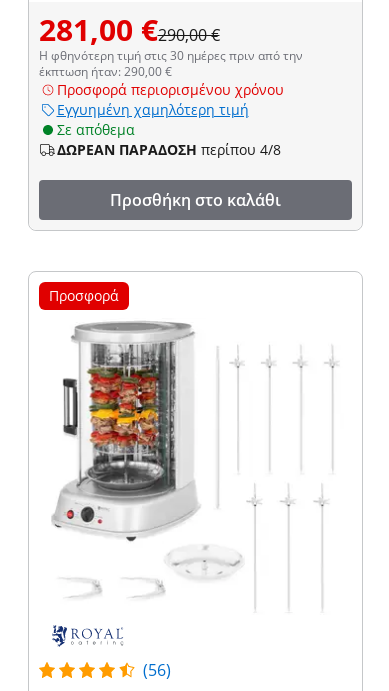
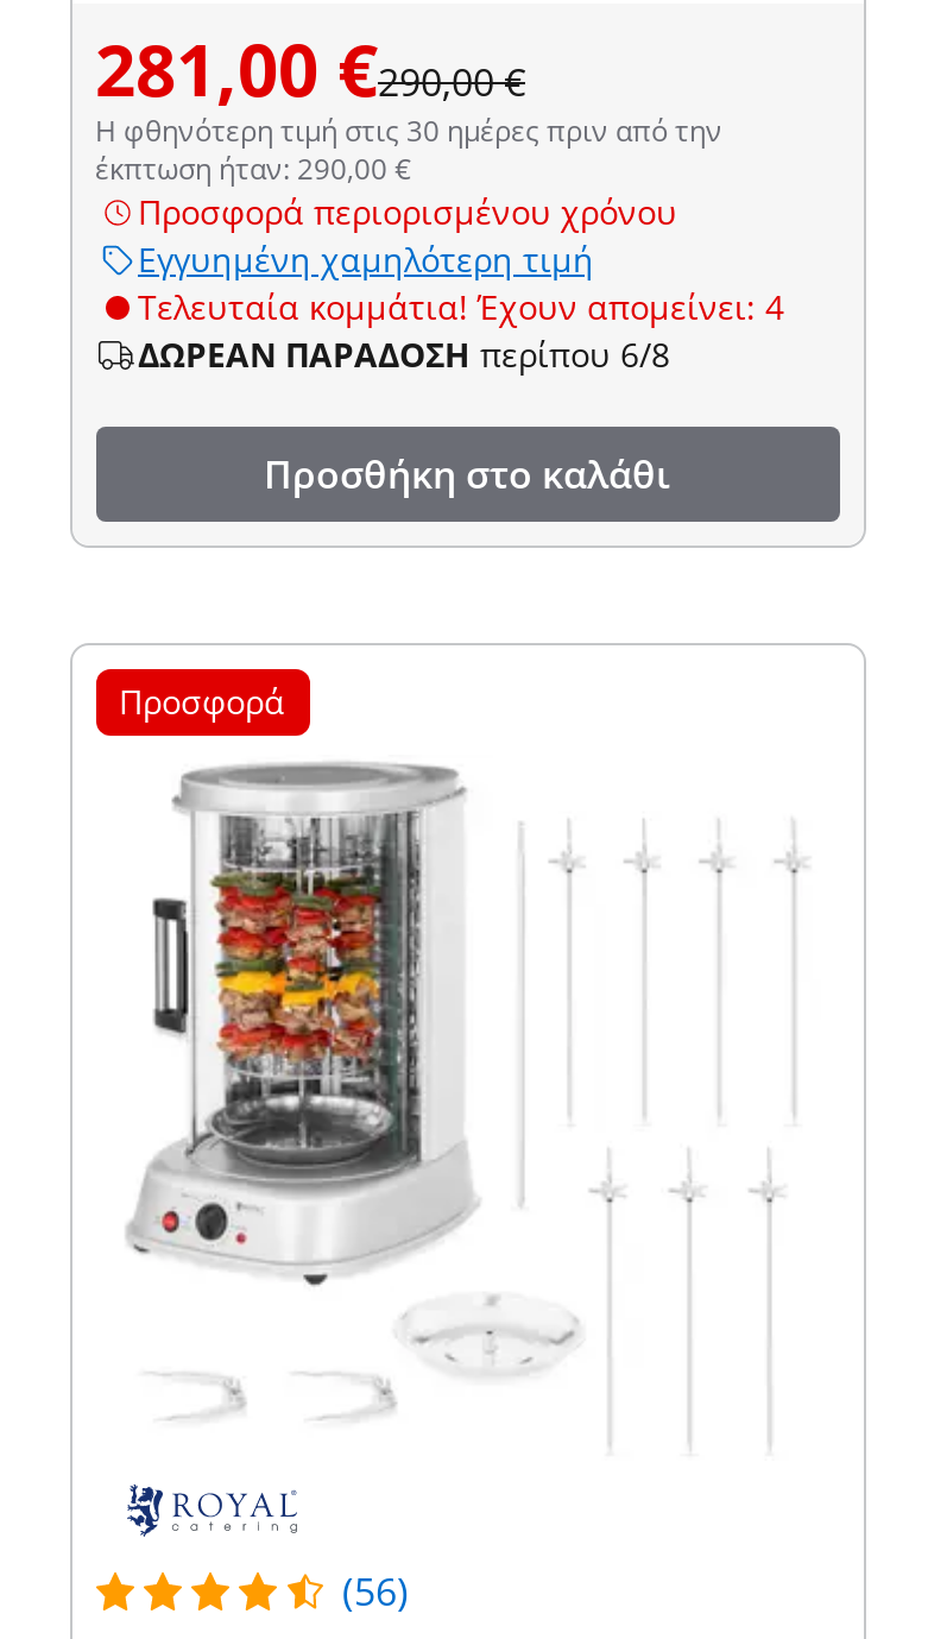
[56,120,280,159] Σε απόθεμα | ΔΩΡΕΑΝ ΠΑΡΑΔΟΣΗ περίπου 4/8 -> [138,283,784,376] Τελευταία κομμάτια! Έχουν απομείνει: 4 | ΔΩΡΕΑΝ ΠΑΡΑΔΟΣΗ περίπου 6/8

